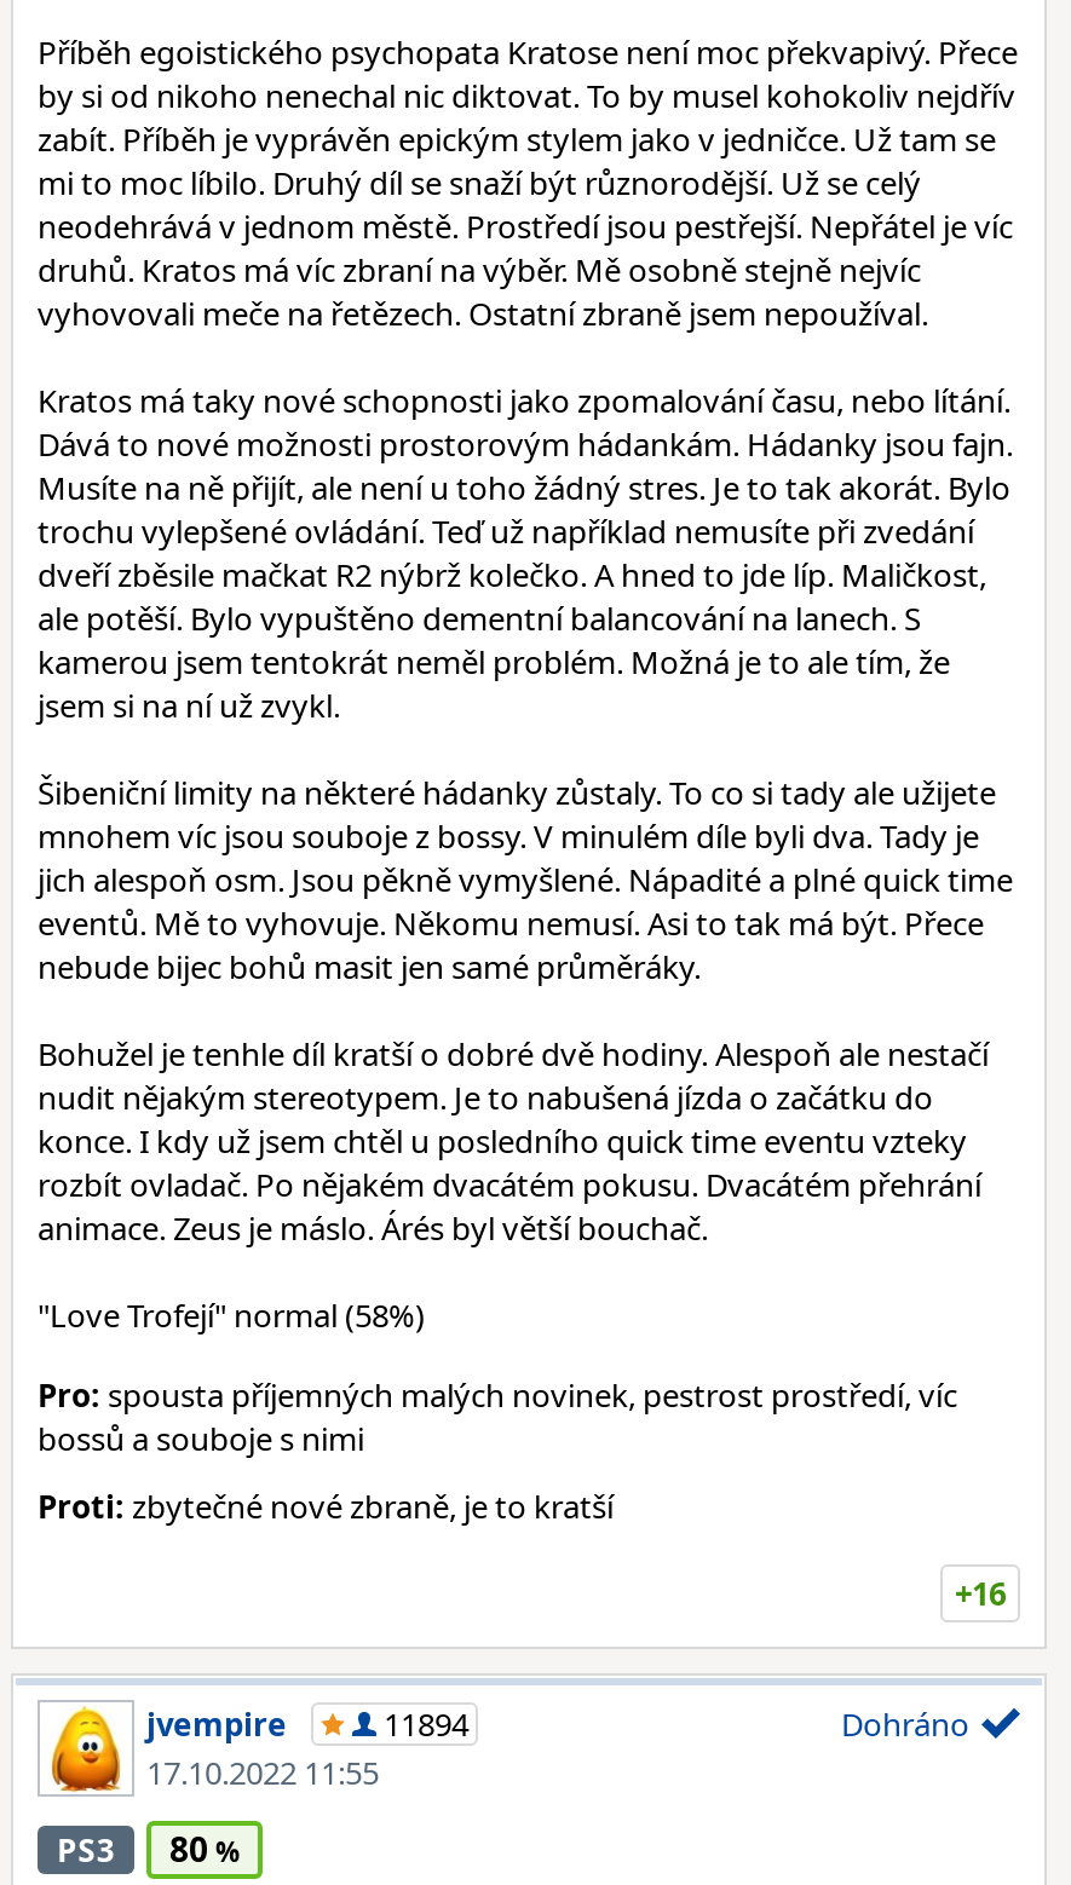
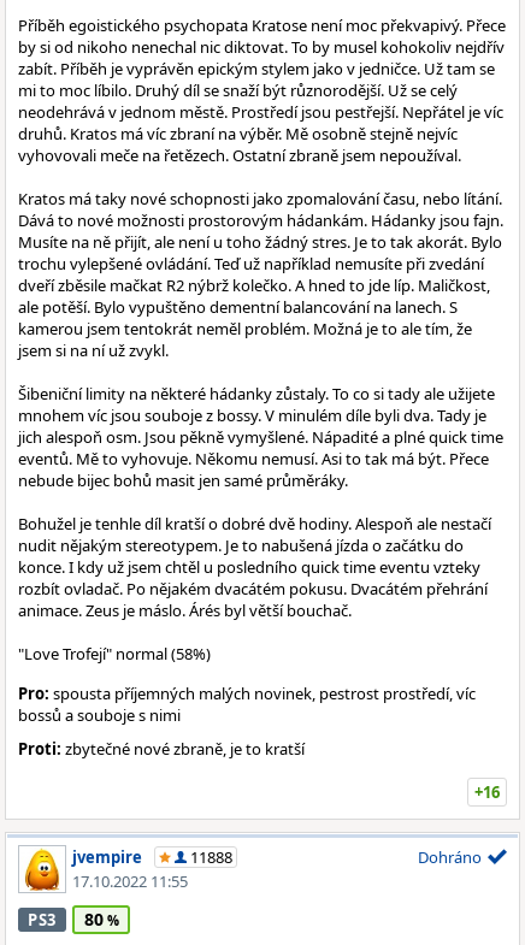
[384,1702,468,1746] 11894 -> [190,846,232,868] 11888

